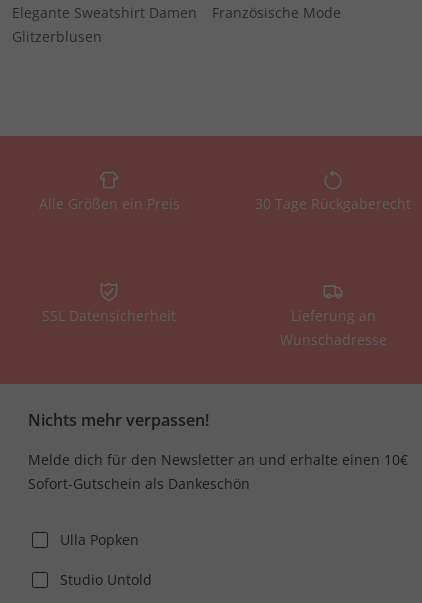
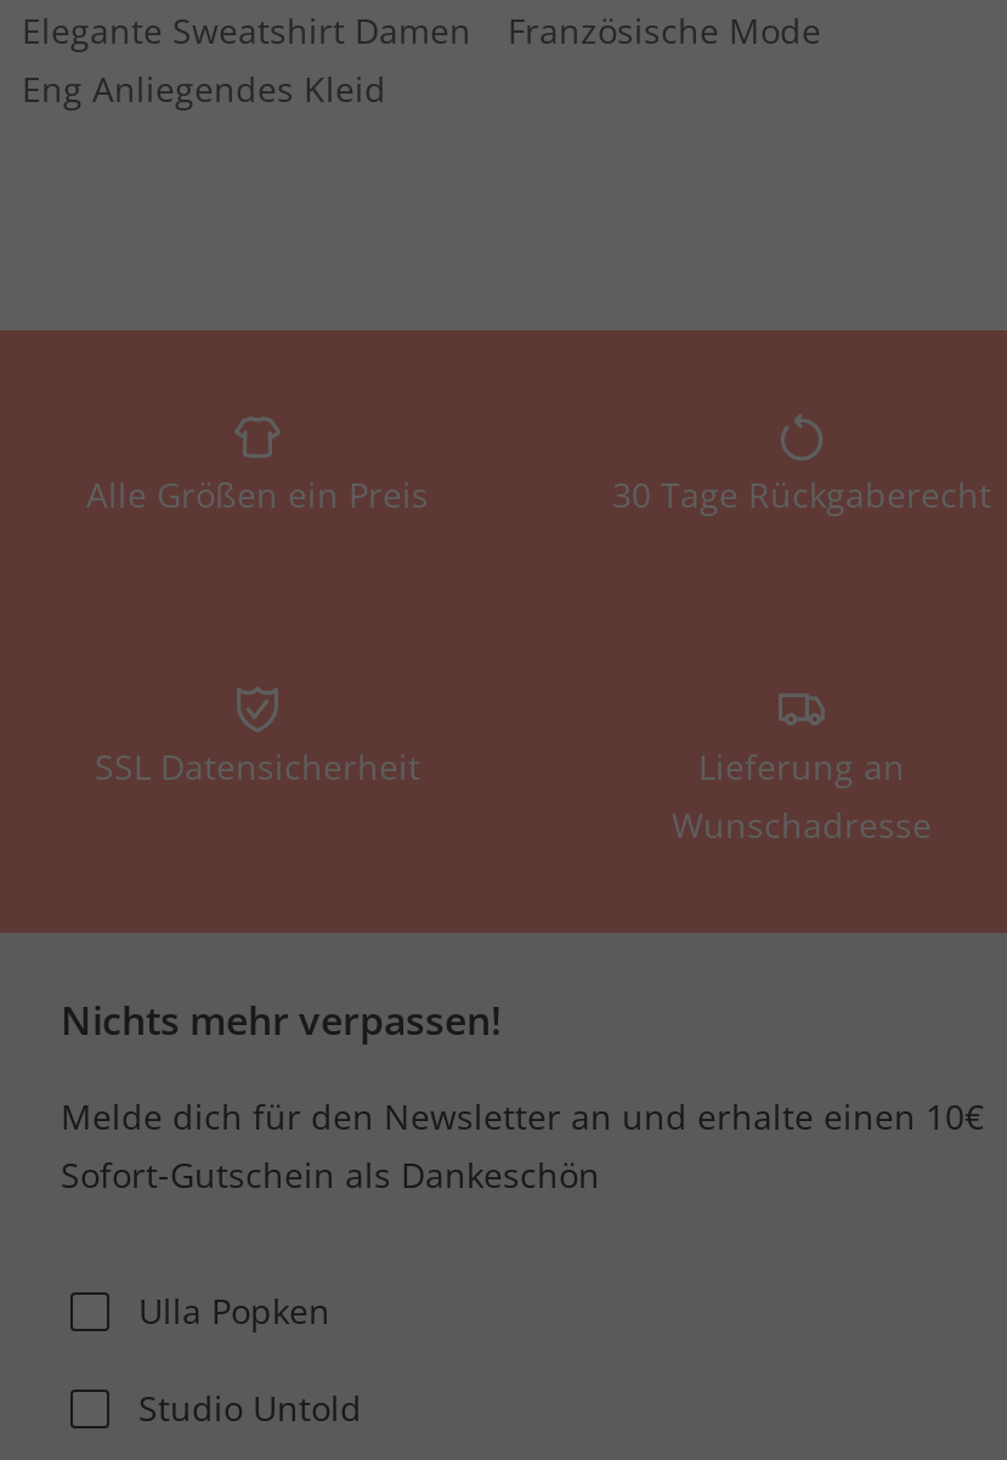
[12,27,102,46] Glitzerblusen -> [22,66,386,112] Eng Anliegendes Kleid

